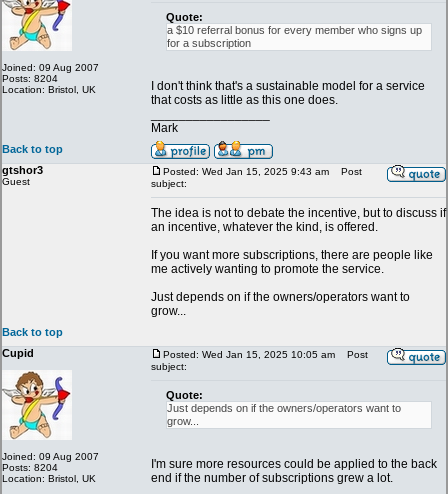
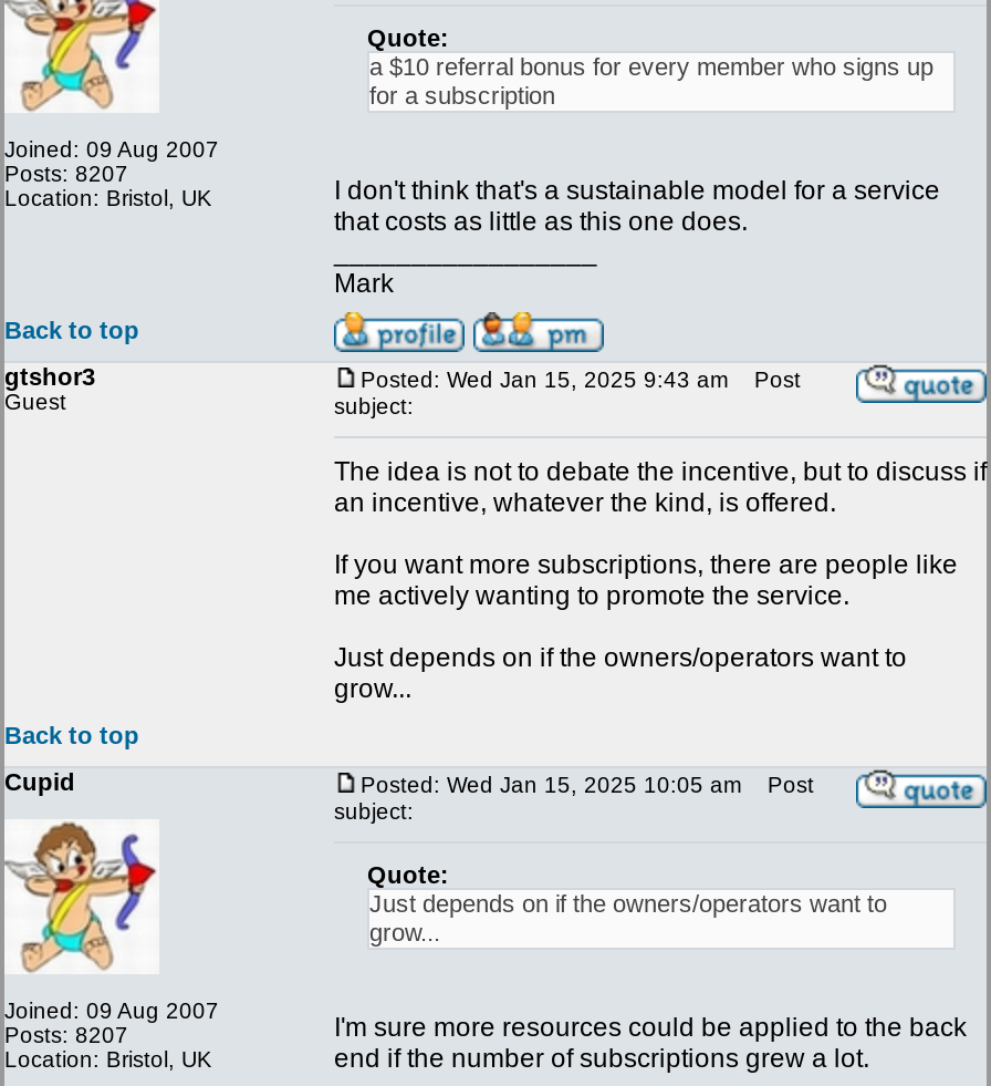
[2,73,58,84] Posts: 8204 -> [4,162,128,186] Posts: 8207
[2,462,58,473] Posts: 8204 -> [4,1023,128,1047] Posts: 8207

